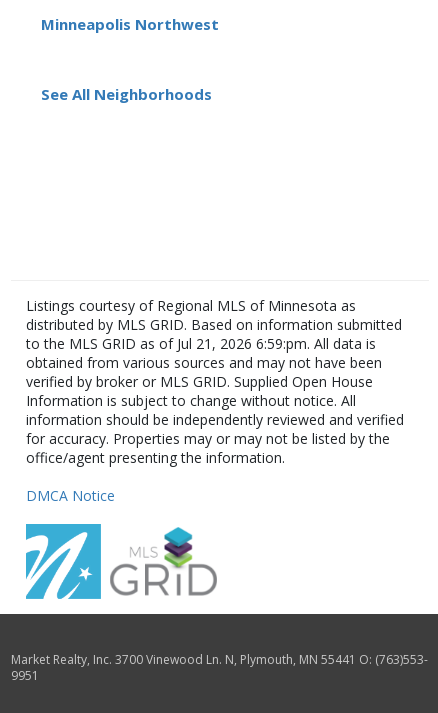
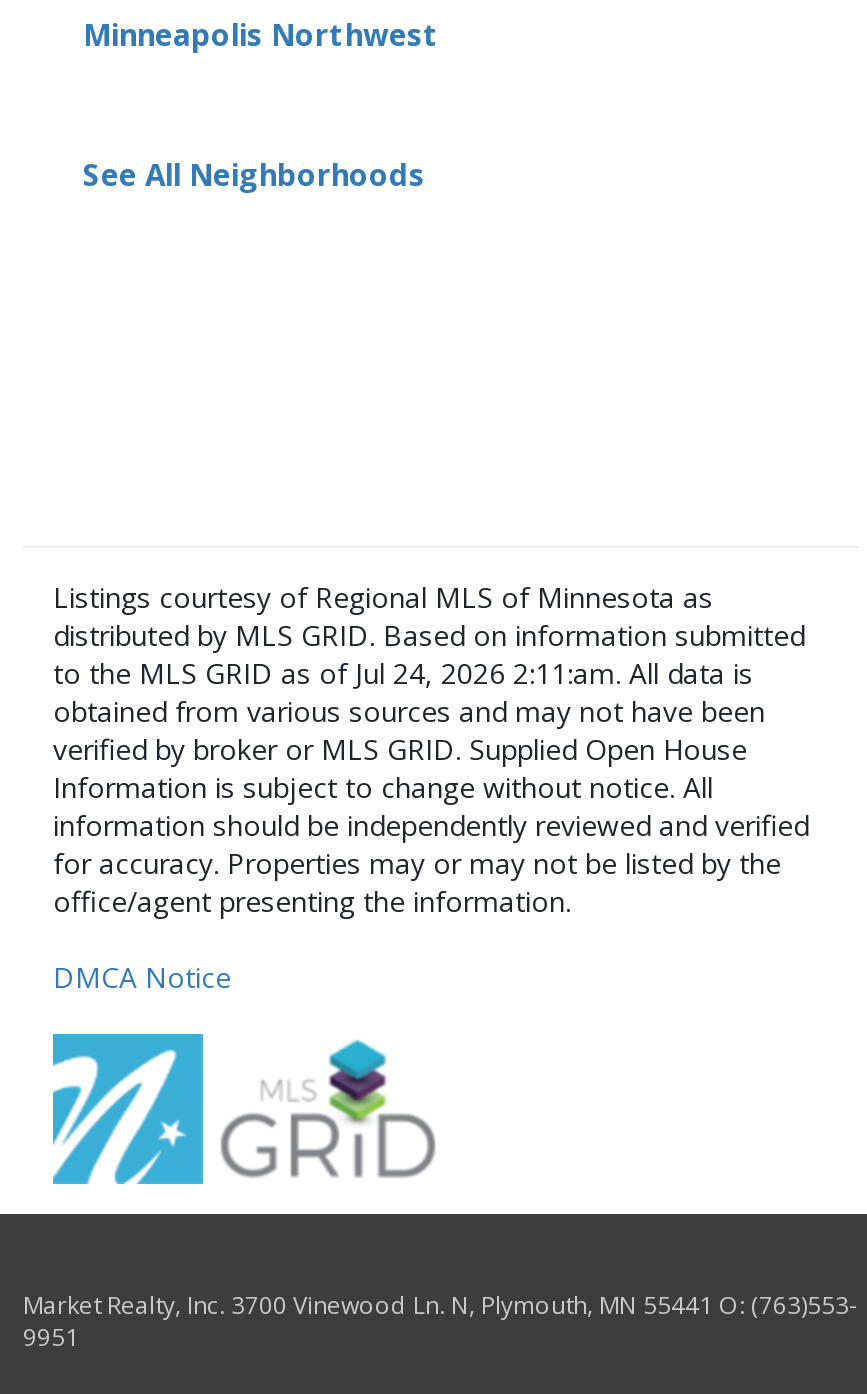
[26,334,376,353] to the MLS GRID as of Jul 21, 2026 6:59:pm. All data is -> [53,654,753,692] to the MLS GRID as of Jul 24, 2026 2:11:am. All data is

